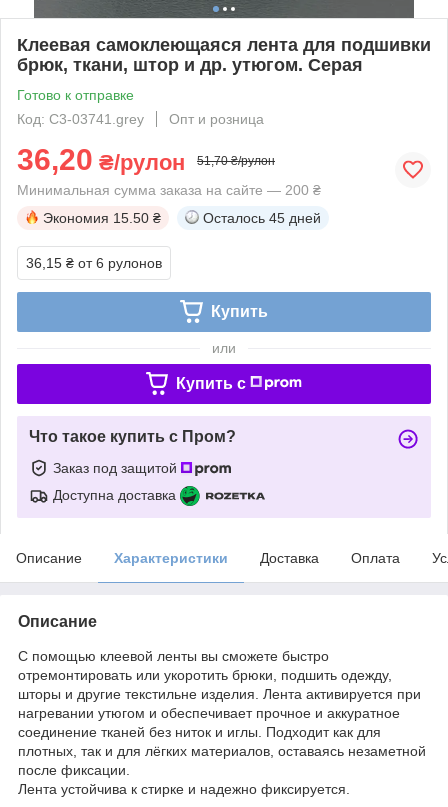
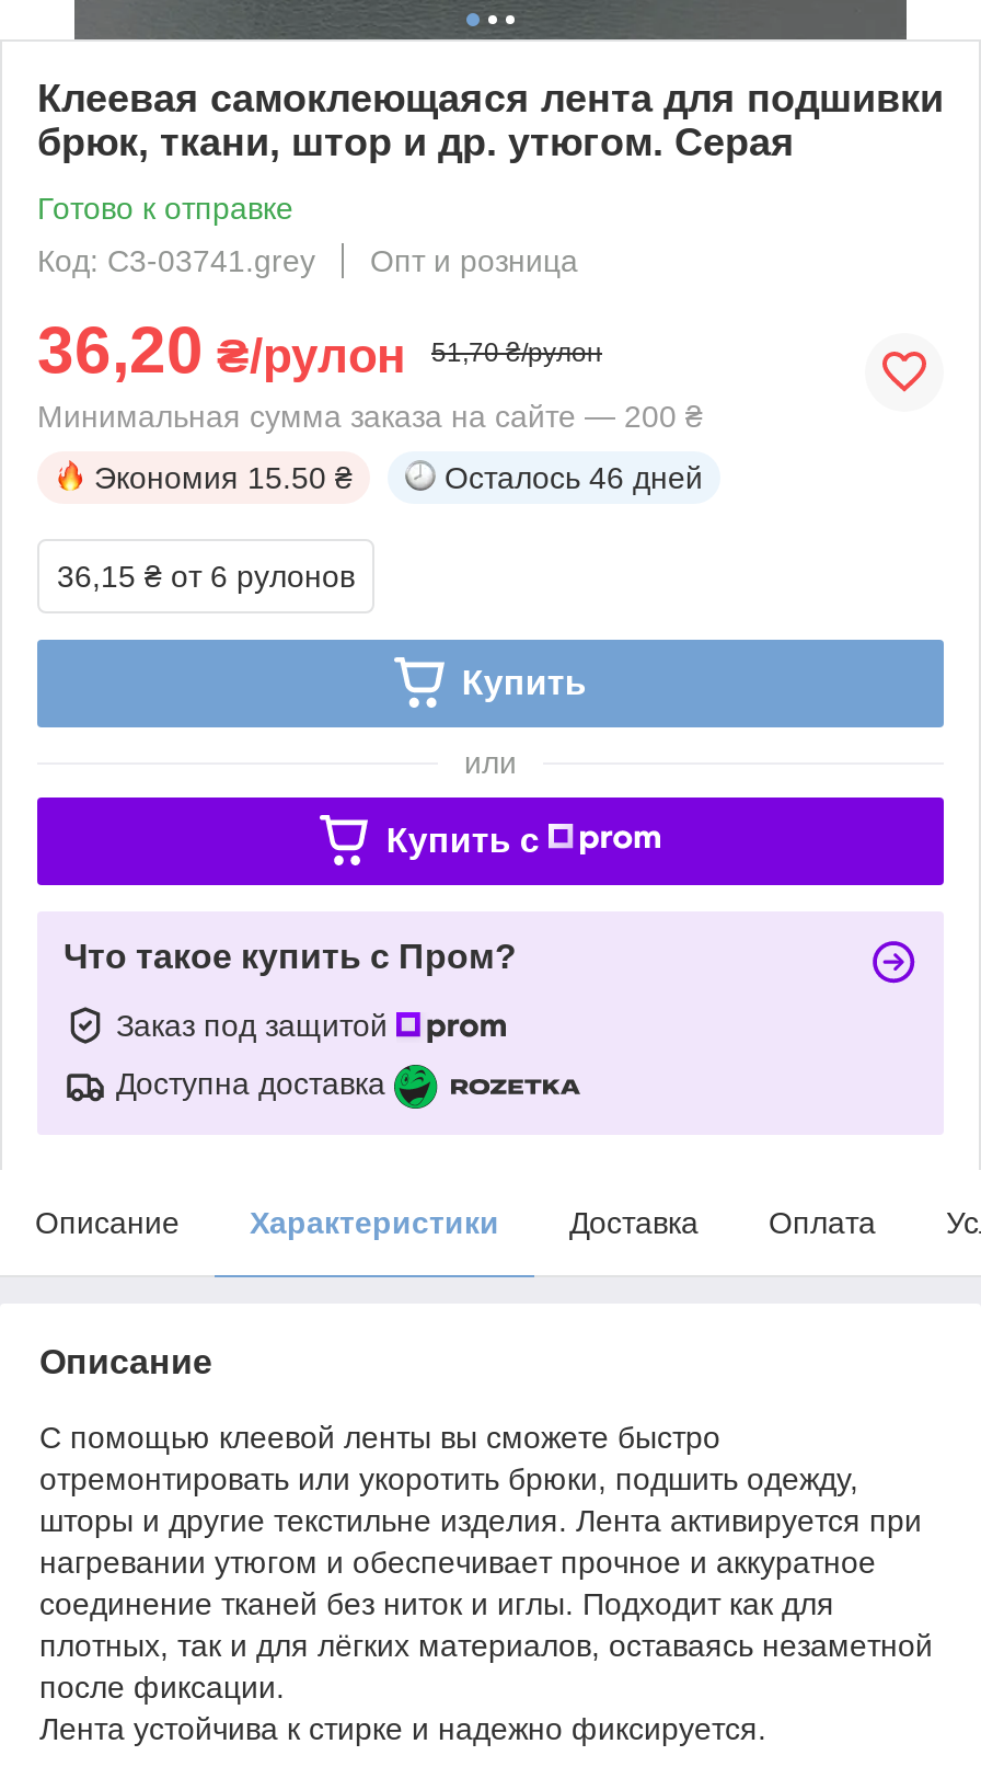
[203,210,321,226] Осталось 45 дней -> [445,460,703,495] Осталось 46 дней

